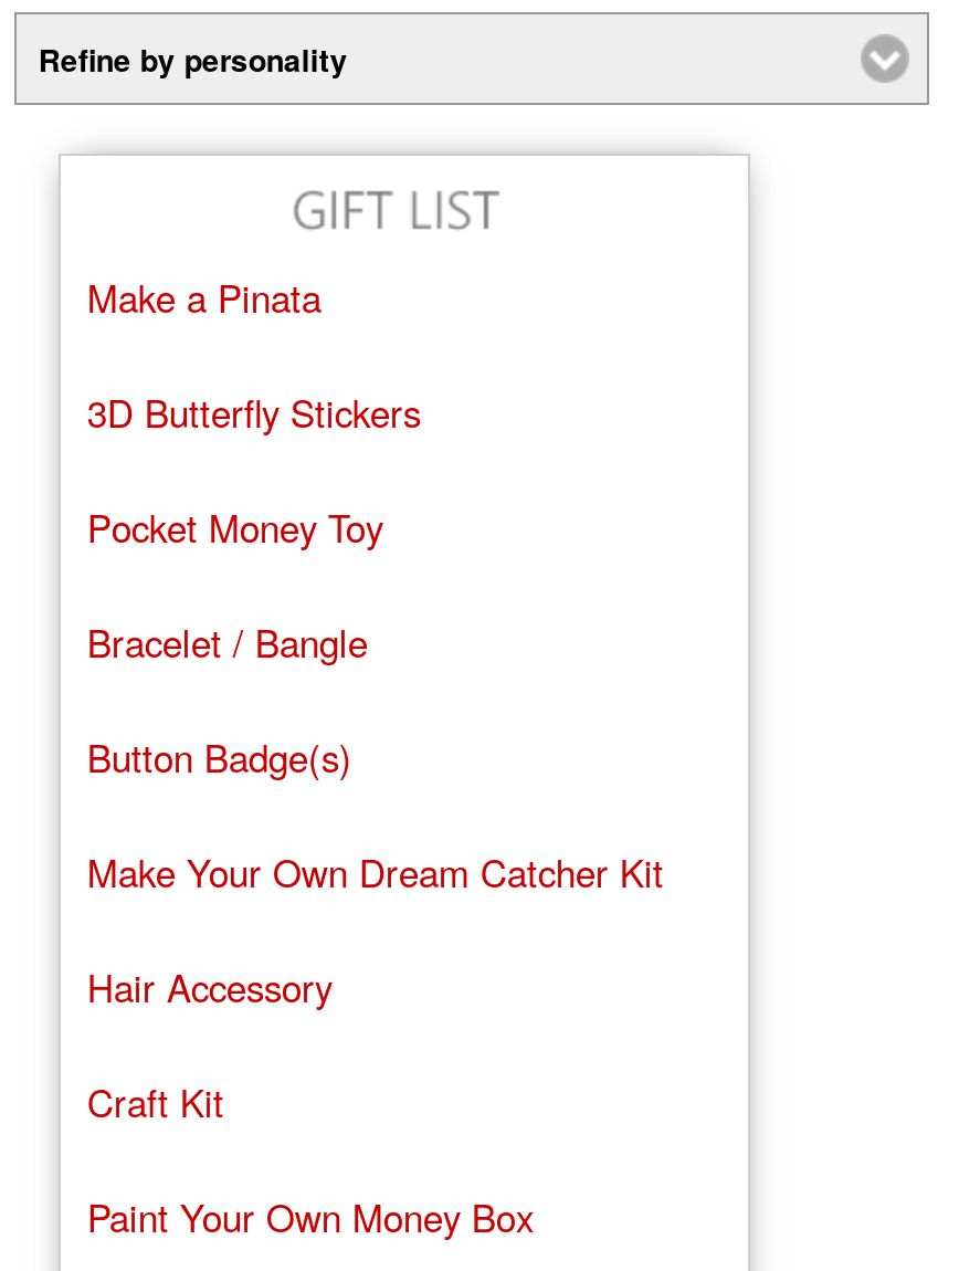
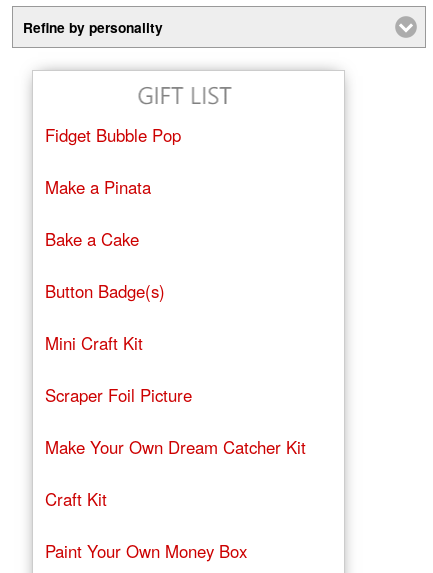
none -> [45,123,181,147] Fidget Bubble Pop
moved [87,271,321,324] -> [45,175,151,199]: Make a Pinata
[87,386,421,669] 3D Butterfly Stickers | Pocket Money Toy | Bracelet / Bangle -> [45,227,139,251] Bake a Cake
moved [87,731,352,784] -> [45,279,165,303]: Button Badge(s)
none -> [45,331,192,407] Mini Craft Kit | Scraper Foil Picture
moved [87,846,664,899] -> [45,435,306,459]: Make Your Own Dream Catcher Kit
[87,961,332,1014] Hair Accessory -> none

